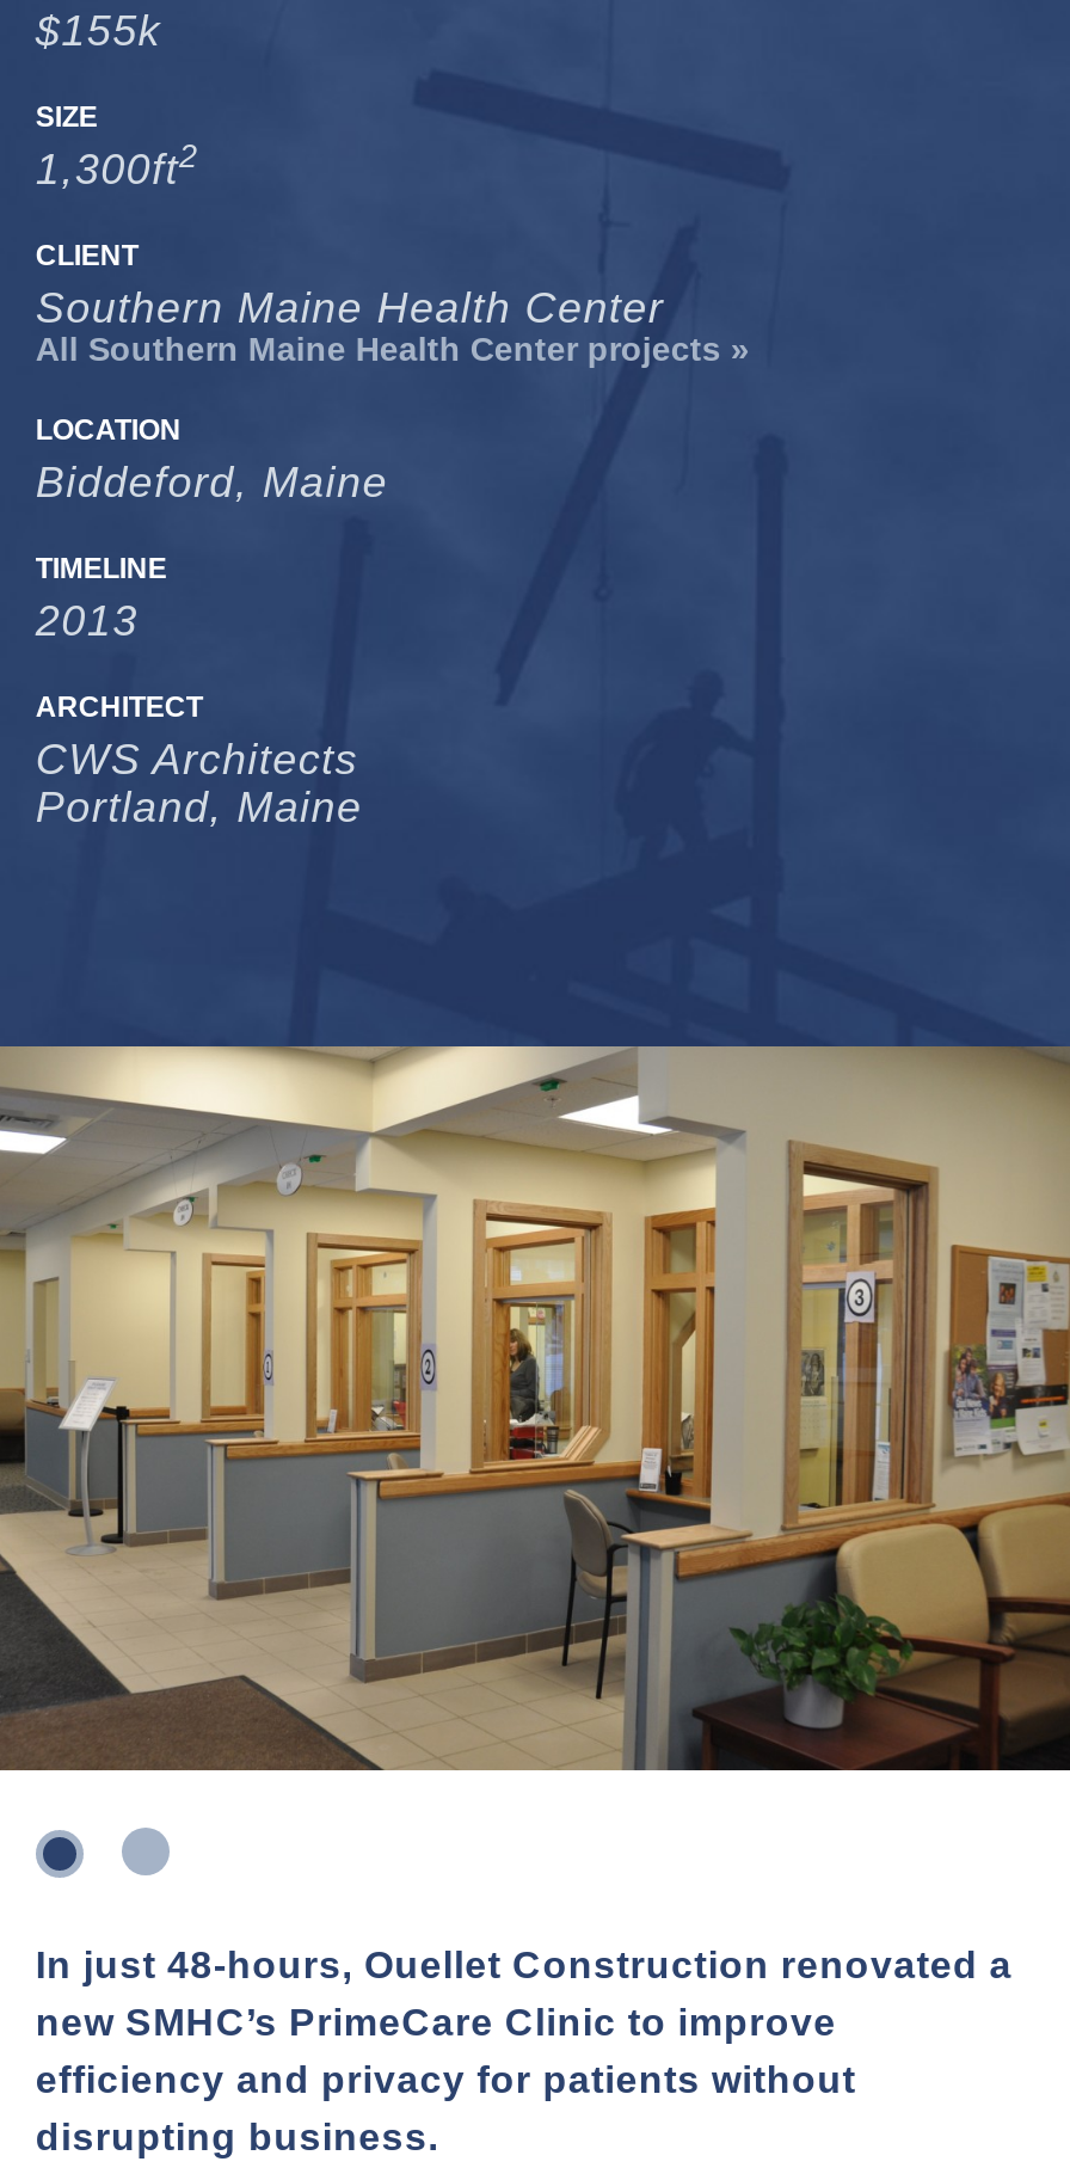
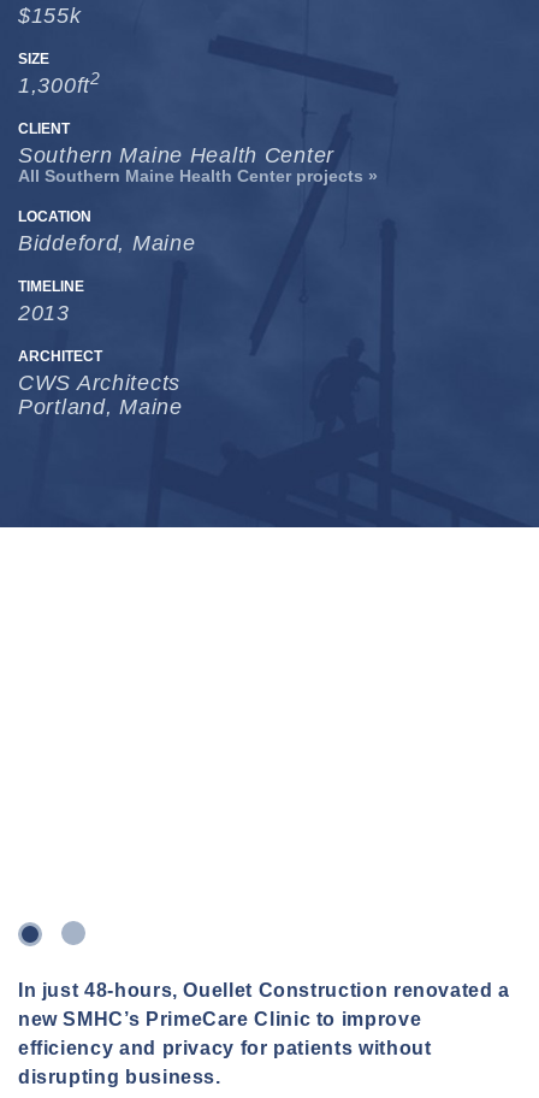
[7,1044,1063,1773] [image] -> none

